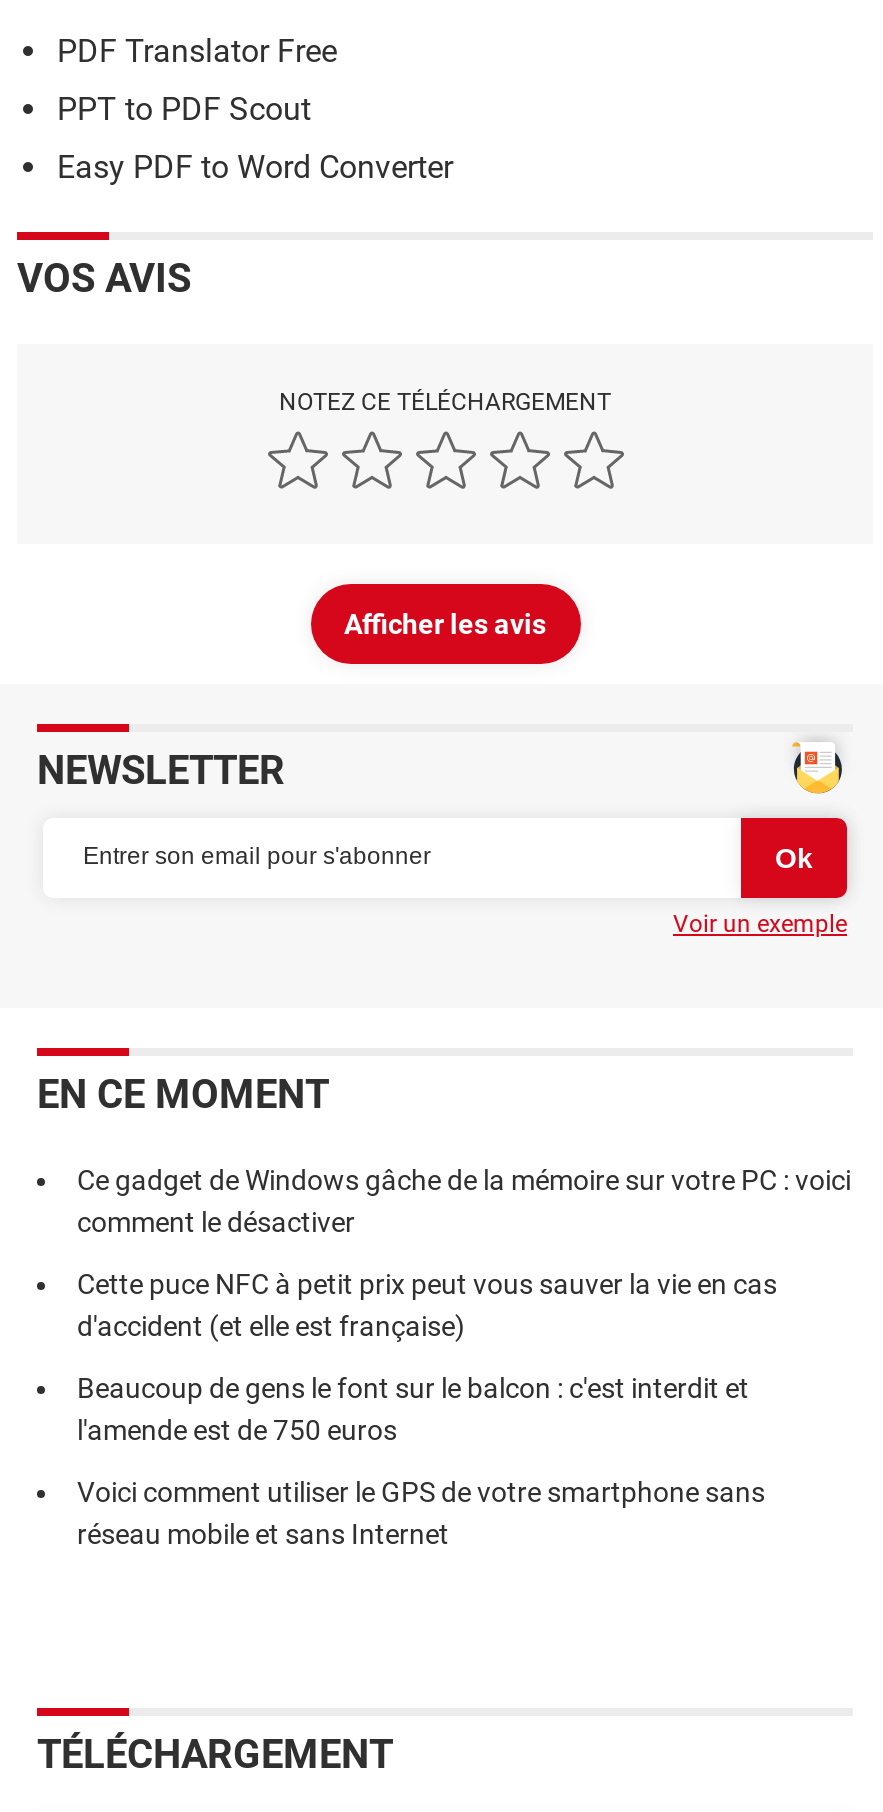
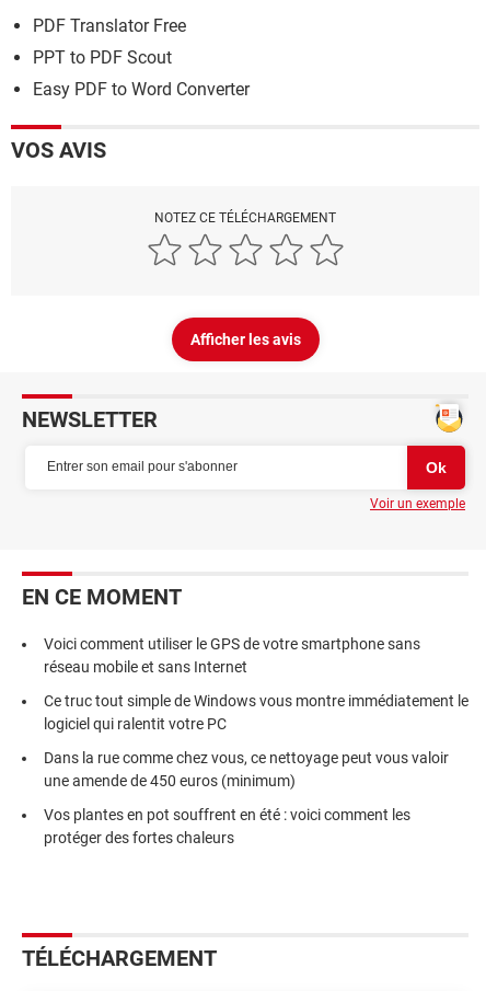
[77,1163,851,1445] Ce gadget de Windows gâche de la mémoire sur votre PC : voici | comment le désactiver | Cette puce NFC à petit prix peut vous sauver la vie en cas | d'accident (et elle est française) | Beaucoup de gens le font sur le balcon : c'est interdit et | l'amende est de 750 euros -> none
moved [77,1475,765,1549] -> [44,635,420,675]: Voici comment utiliser le GPS de votre smartphone sans | réseau mobile et sans Internet
none -> [44,692,468,846] Ce truc tout simple de Windows vous montre immédiatement le | logiciel qui ralentit votre PC | Dans la rue comme chez vous, ce nettoyage peut vous valoir | une amende de 450 euros (minimum) | Vos plantes en pot souffrent en été : voici comment les | protéger des fortes chaleurs

